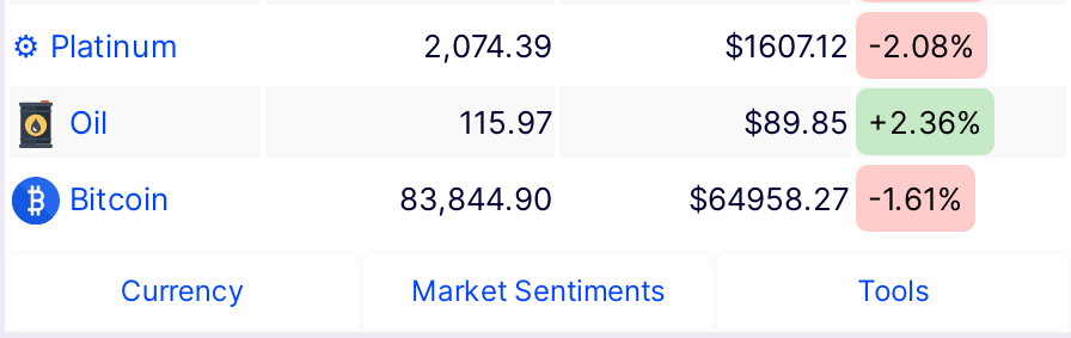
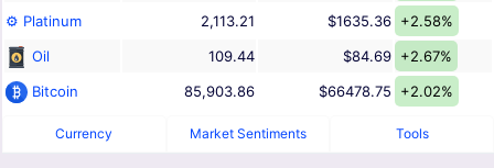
[423,26,552,64] 2,074.39 -> [201,12,255,30] 2,113.21
[724,26,975,66] $1607.12 -2.08% -> [327,12,453,30] $1635.36 +2.58%
[459,103,552,141] 115.97 -> [208,47,255,65] 109.44
[743,103,983,142] $89.85 +2.36% -> [343,47,452,65] $84.69 +2.67%
[399,179,552,217] 83,844.90 -> [184,82,255,100] 85,903.86
[688,179,963,219] $64958.27 -1.61% -> [319,82,453,100] $66478.75 +2.02%

